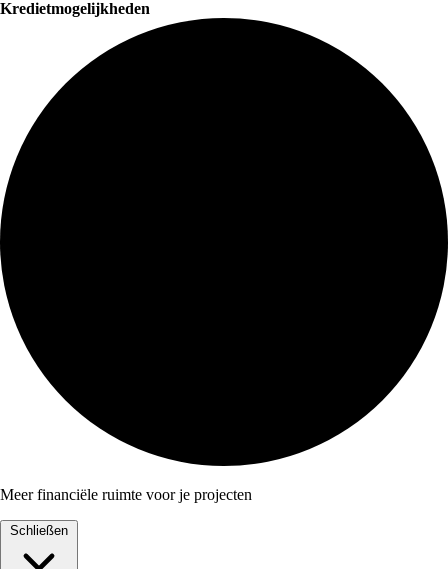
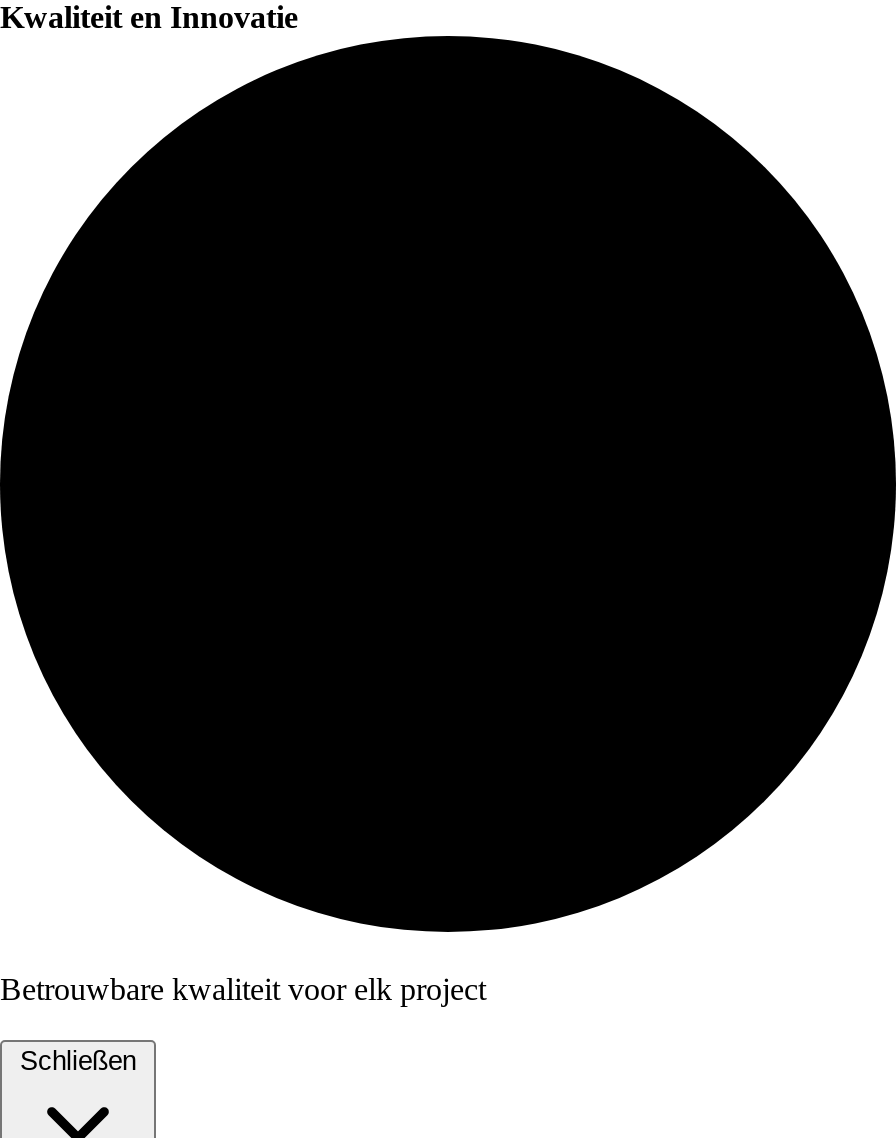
[0,0,150,17] Kredietmogelijkheden -> [0,0,298,34] Kwaliteit en Innovatie
[0,486,252,503] Meer financiële ruimte voor je projecten -> [0,972,486,1006] Betrouwbare kwaliteit voor elk project

